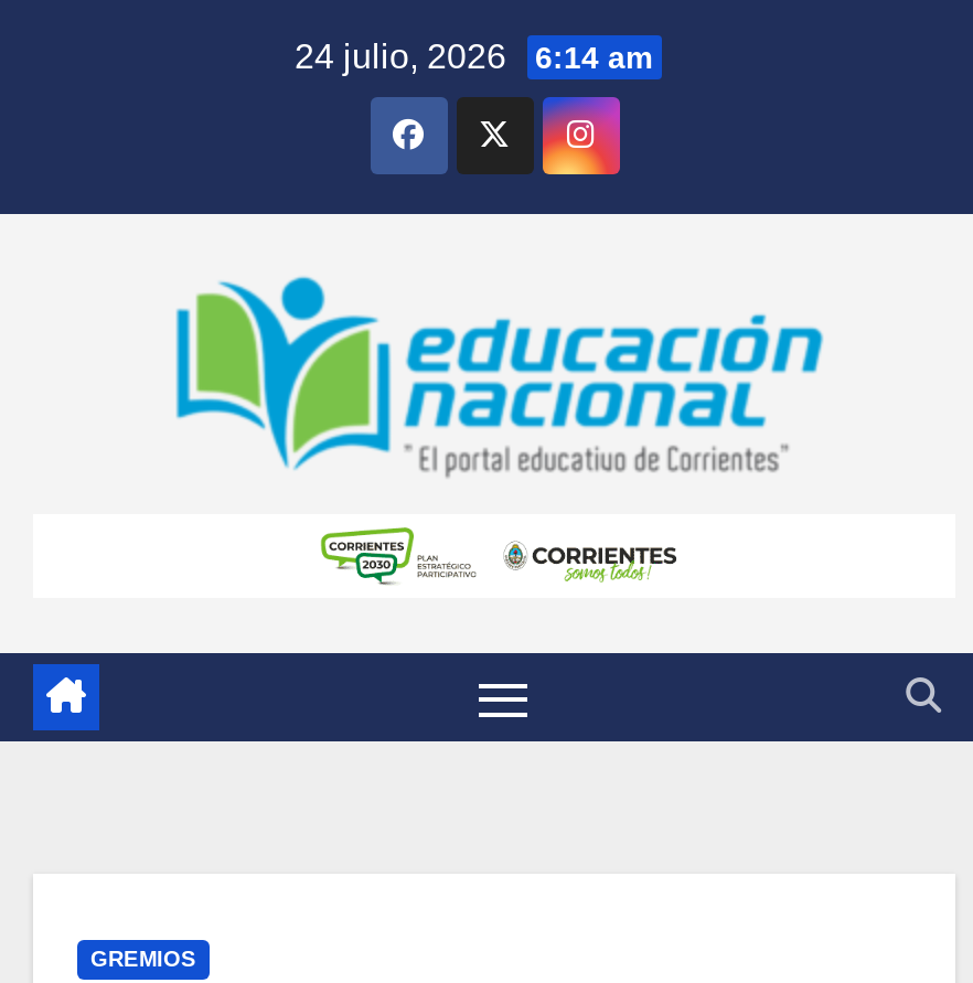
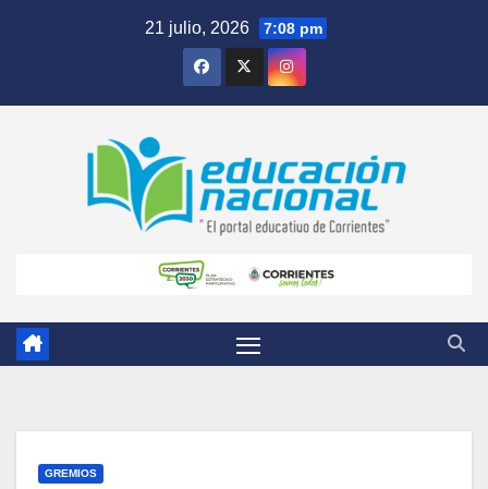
[295,38,652,75] 24 julio, 2026 6:14 am -> [145,19,322,37] 21 julio, 2026 7:08 pm

